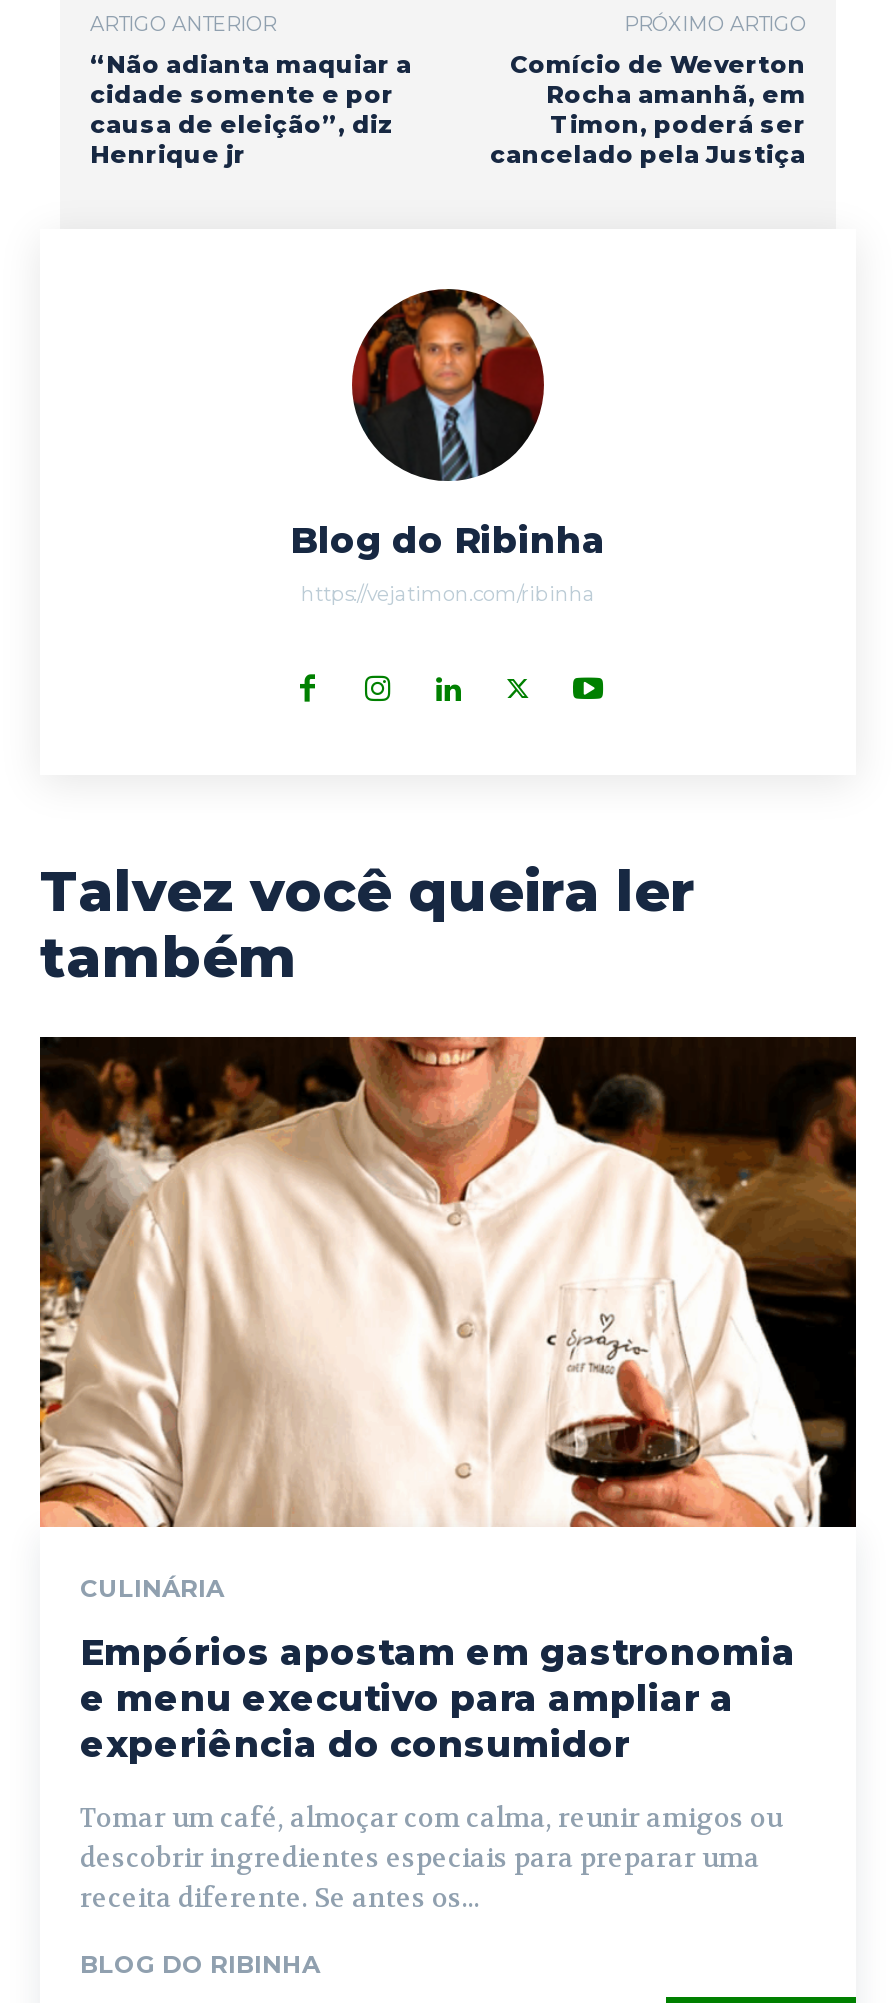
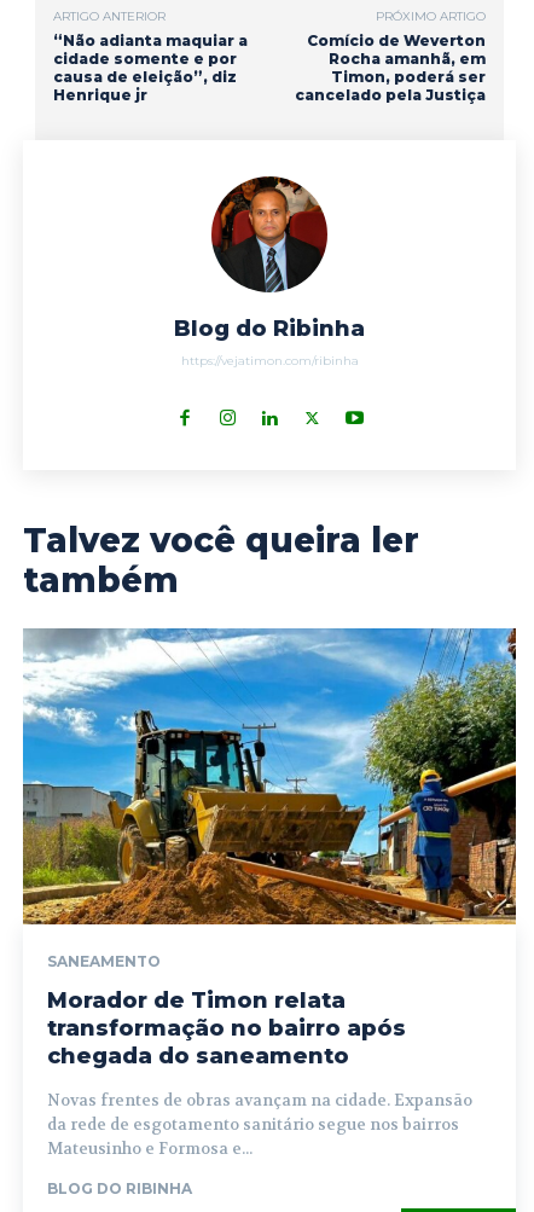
[38,1035,858,1603] [image] | CULINÁRIA -> [22,627,517,970] [image] | SANEAMENTO
[80,1631,796,1767] Empórios apostam em gastronomia | e menu executivo para ampliar a | experiência do consumidor -> [47,987,406,1069] Morador de Timon relata | transformação no bairro após | chegada do saneamento
[80,1801,782,1915] Tomar um café, almoçar com calma, reunir amigos ou | descobrir ingredientes especiais para preparar uma | receita diferente. Se antes os... -> [47,1090,472,1159] Novas frentes de obras avançam na cidade. Expansão | da rede de esgotamento sanitário segue nos bairros | Mateusinho e Formosa e...

